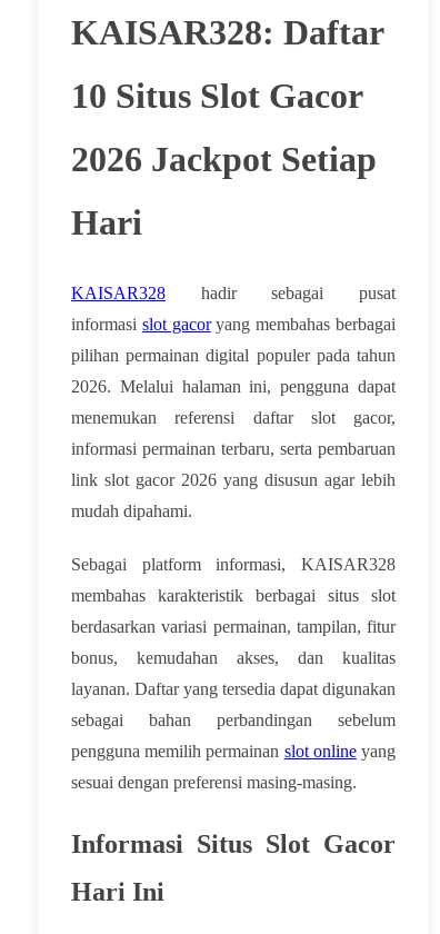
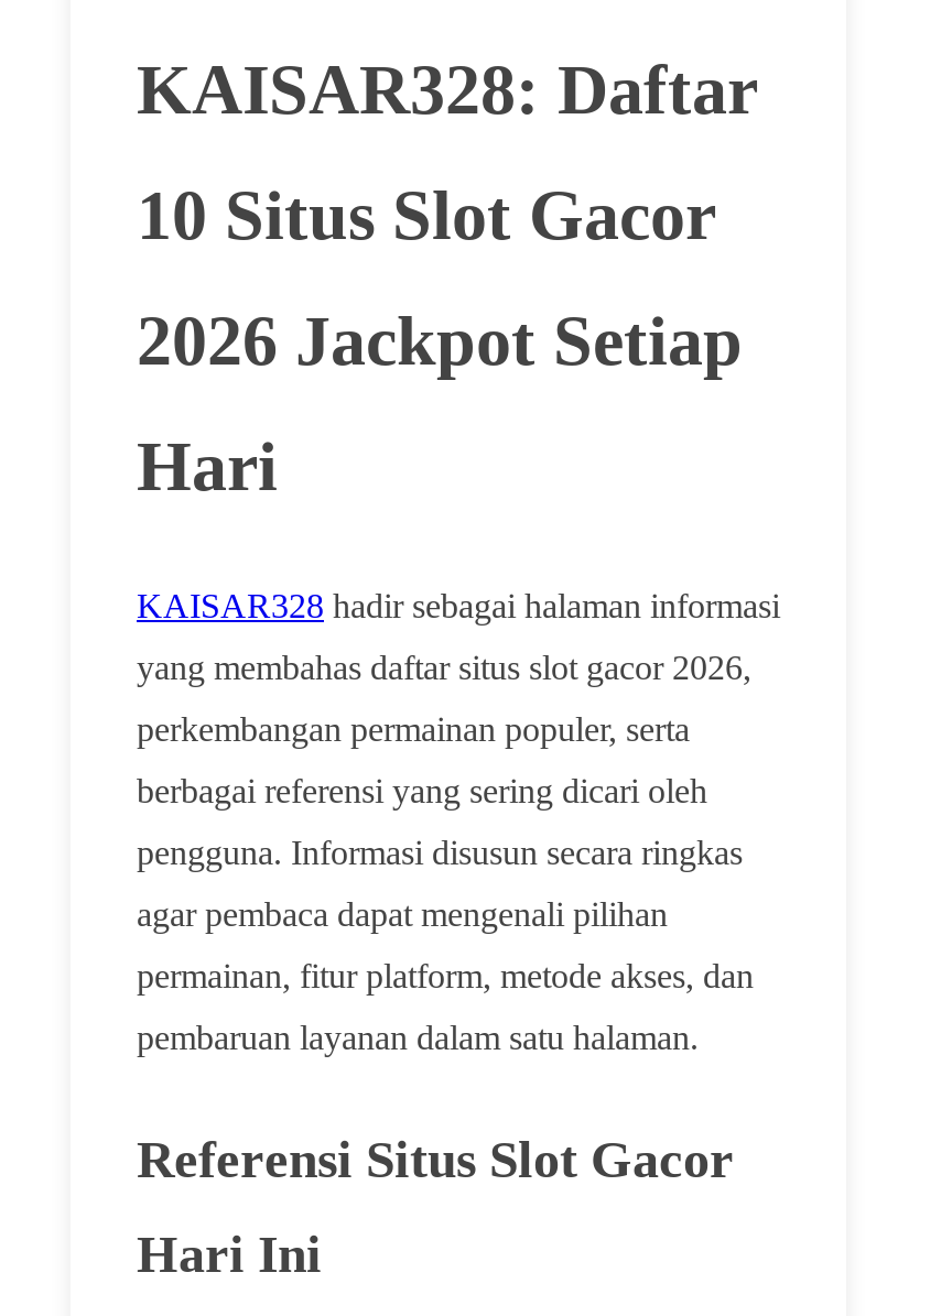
[71,284,396,859] KAISAR328 hadir sebagai pusat | informasi slot gacor yang membahas berbagai | pilihan permainan digital populer pada tahun | 2026. Melalui halaman ini, pengguna dapat | menemukan referensi daftar slot gacor, | informasi permainan terbaru, serta pembaruan | link slot gacor 2026 yang disusun agar lebih | mudah dipahami. | Sebagai platform informasi, KAISAR328 | membahas karakteristik berbagai situs slot | berdasarkan variasi permainan, tampilan, fitur | bonus, kemudahan akses, dan kualitas | layanan. Daftar yang tersedia dapat digunakan | sebagai bahan perbandingan sebelum | pengguna memilih permainan slot online yang | sesuai dengan preferensi masing-masing. | Informasi Situs Slot Gacor -> [137,587,780,1189] KAISAR328 hadir sebagai halaman informasi | yang membahas daftar situs slot gacor 2026, | perkembangan permainan populer, serta | berbagai referensi yang sering dicari oleh | pengguna. Informasi disusun secara ringkas | agar pembaca dapat mengenali pilihan | permainan, fitur platform, metode akses, dan | pembaruan layanan dalam satu halaman. | Referensi Situs Slot Gacor

